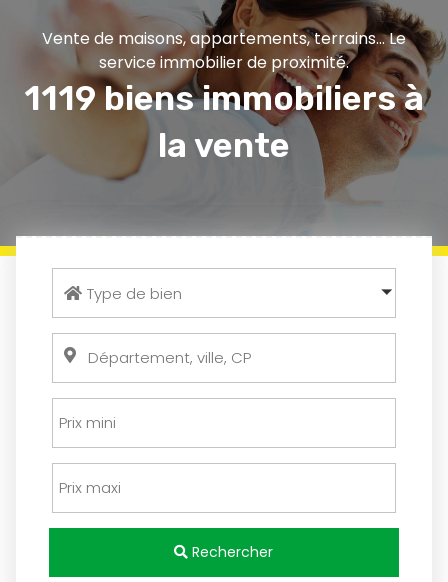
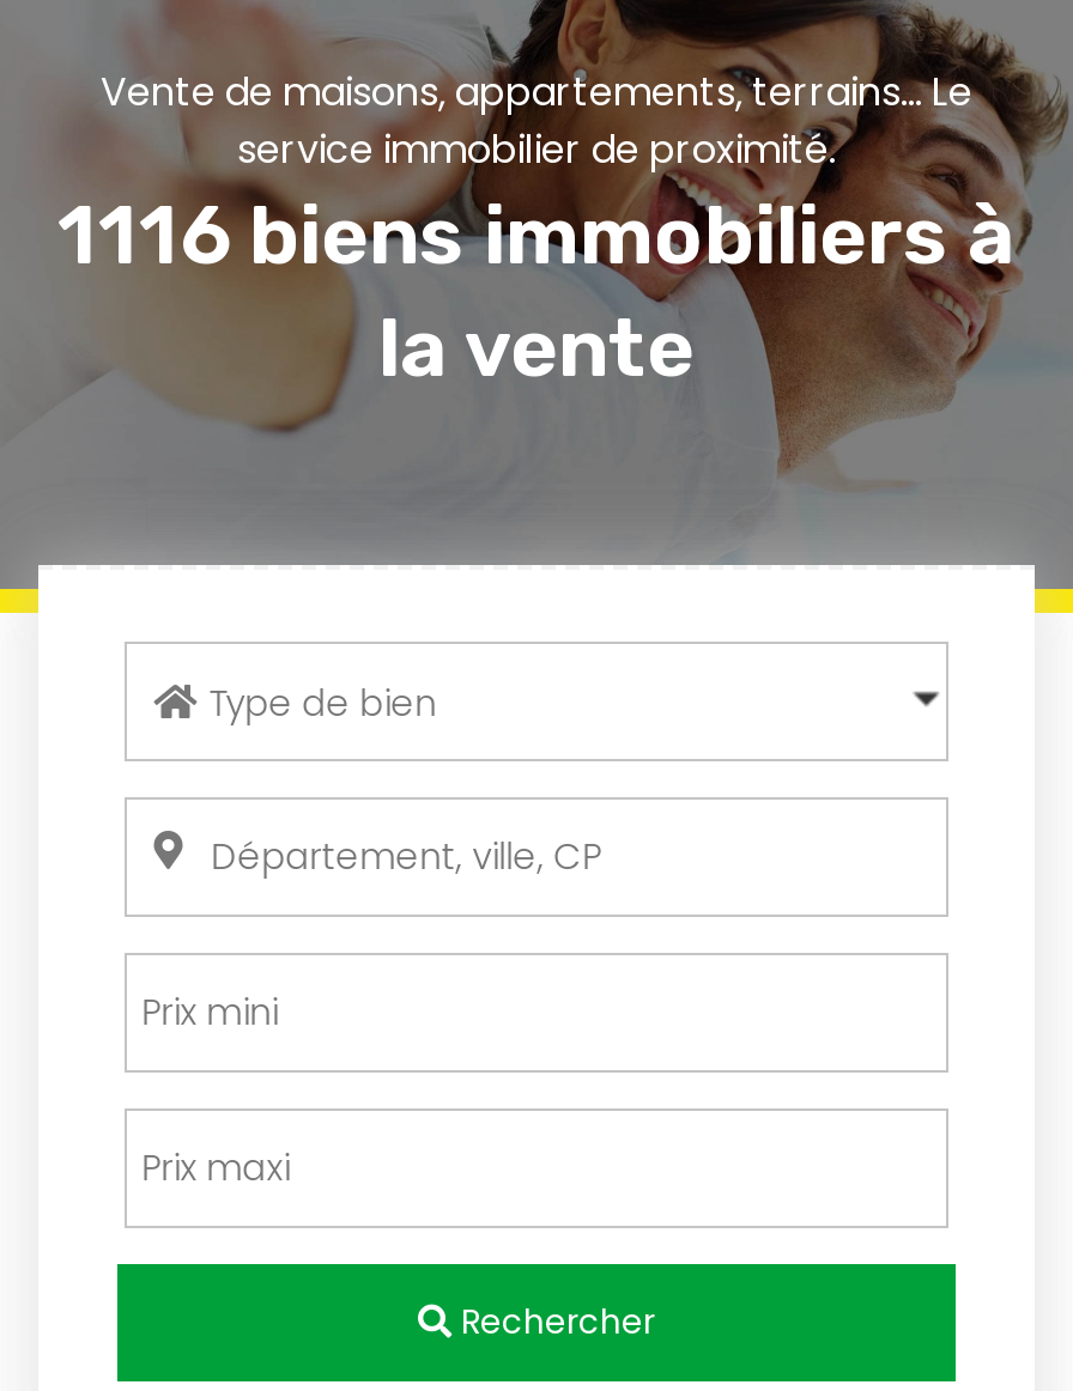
[24,78,424,119] 1119 biens immobiliers à -> [57,186,1016,284] 1116 biens immobiliers à

